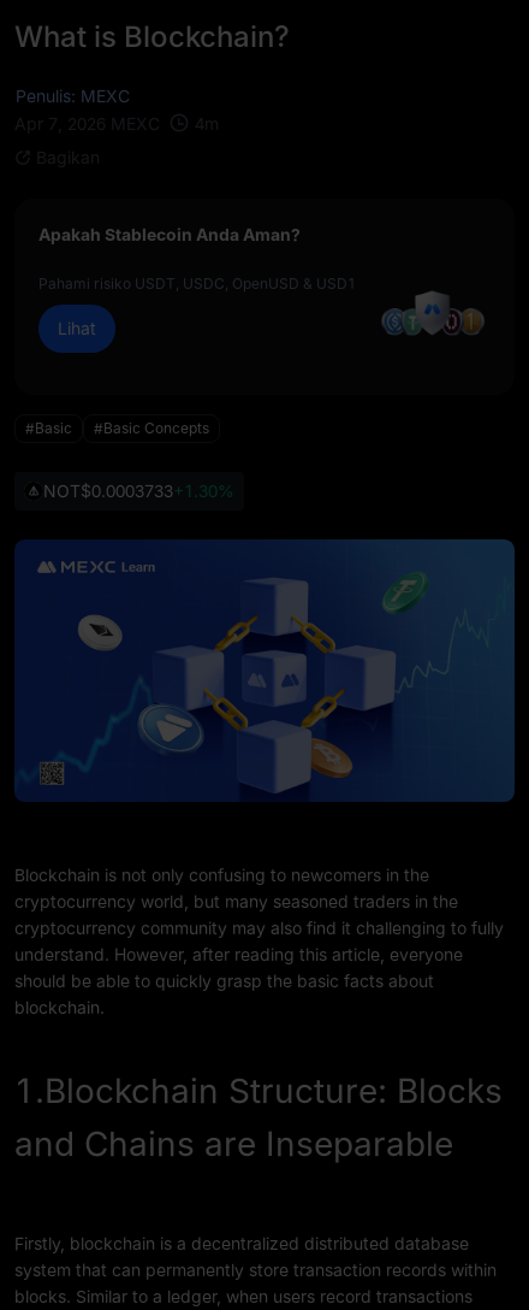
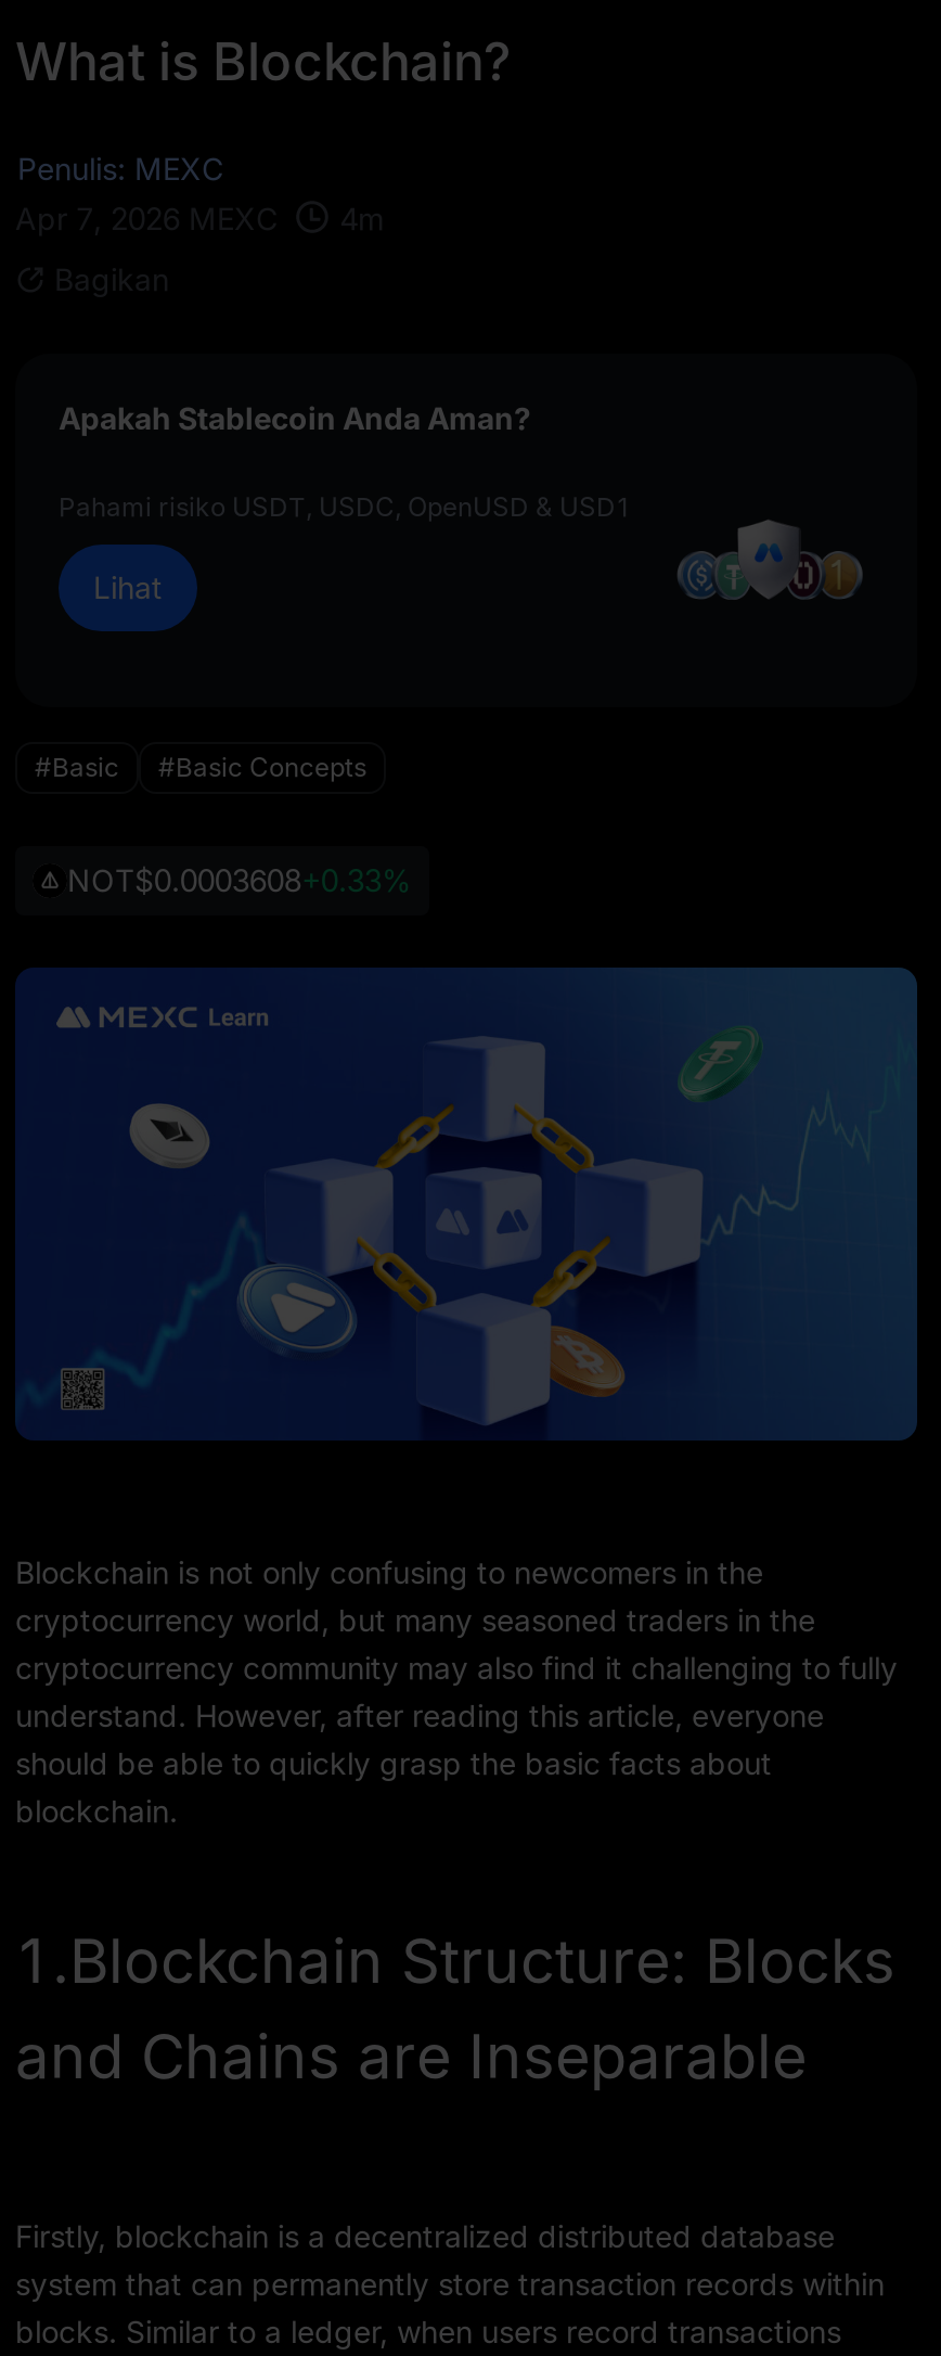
[43,480,234,501] NOT$0.0003733+1.30% -> [67,861,412,898] NOT$0.0003608+0.33%

